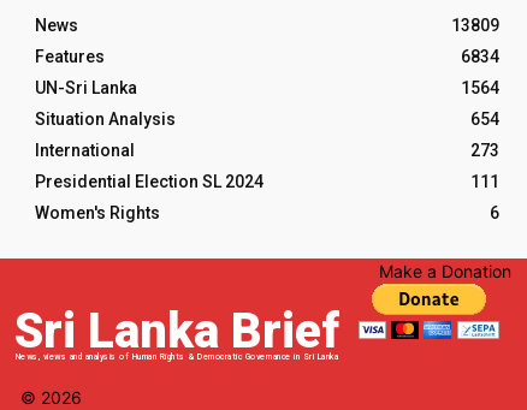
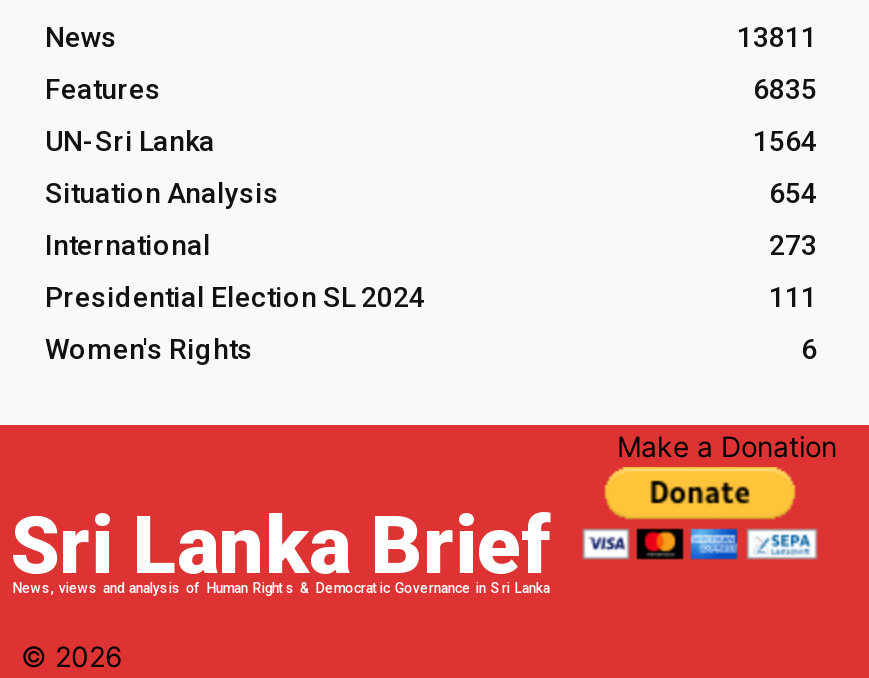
[451,16,499,35] 13809 -> [737,22,817,54] 13811
[461,47,499,66] 6834 -> [753,74,817,106] 6835

